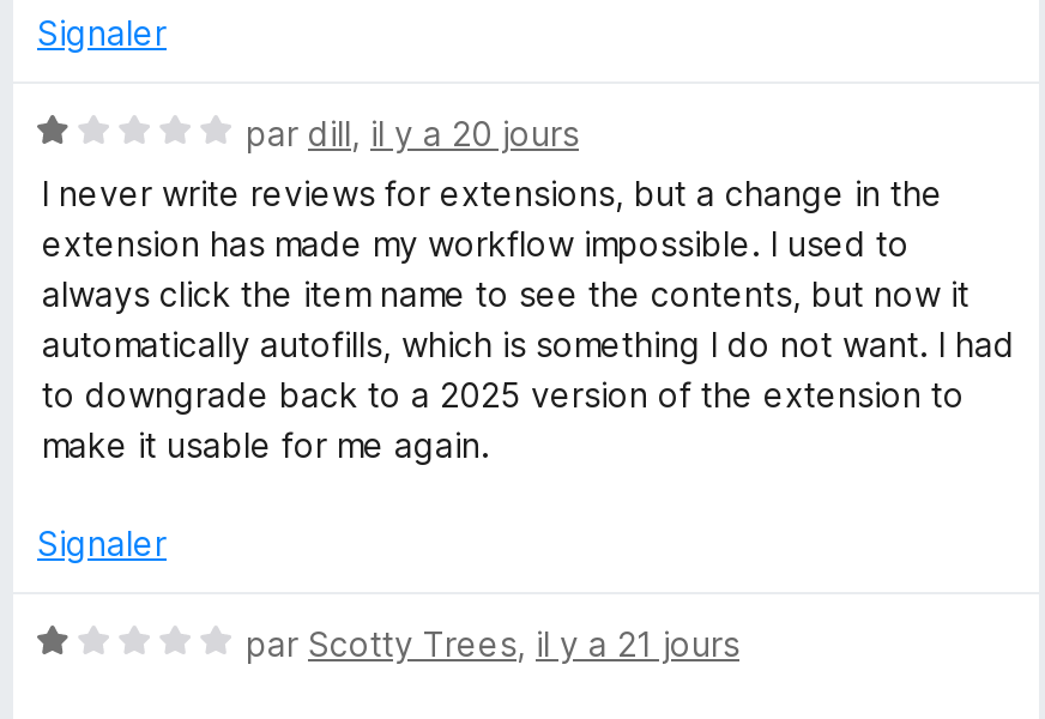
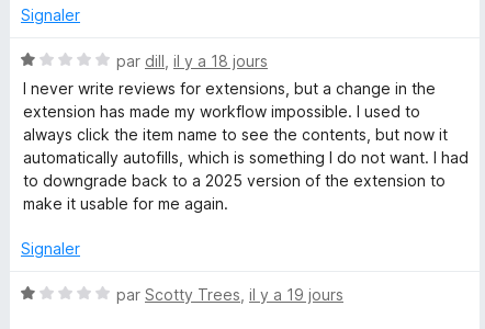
[246,113,579,153] par dill, il y a 20 jours -> [116,52,268,70] par dill, il y a 18 jours
[246,623,739,664] par Scotty Trees, il y a 21 jours -> [116,285,343,304] par Scotty Trees, il y a 19 jours

